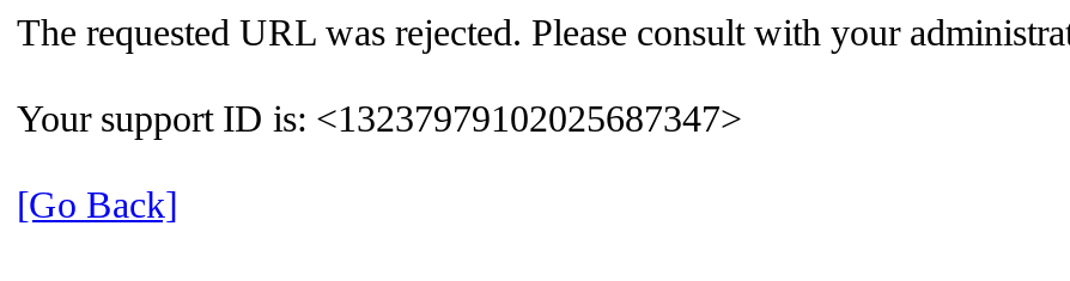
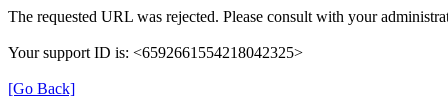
[17,98,742,139] Your support ID is: <13237979102025687347> -> [8,44,303,61] Your support ID is: <6592661554218042325>

